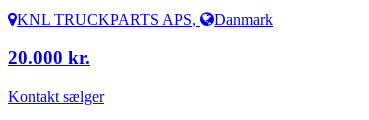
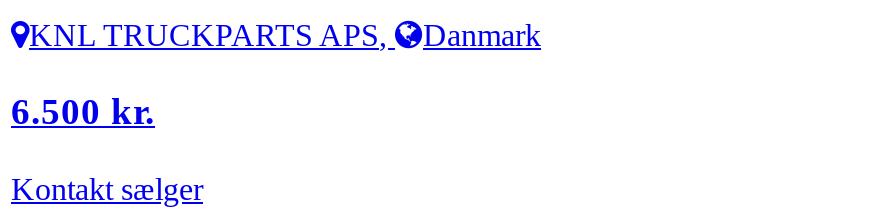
[8,47,90,68] 20.000 kr. -> [11,91,155,133] 6.500 kr.

